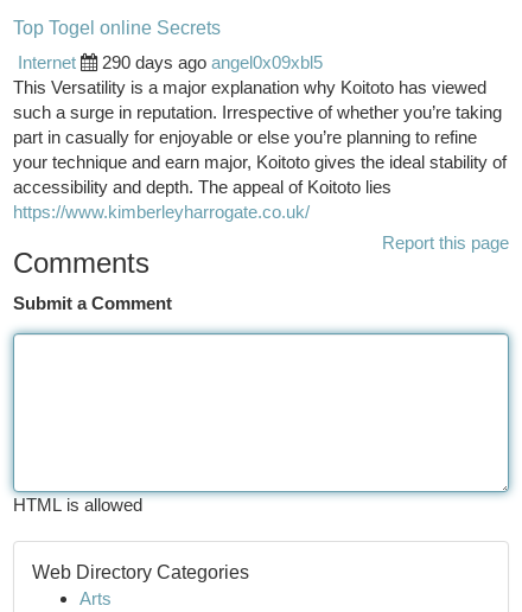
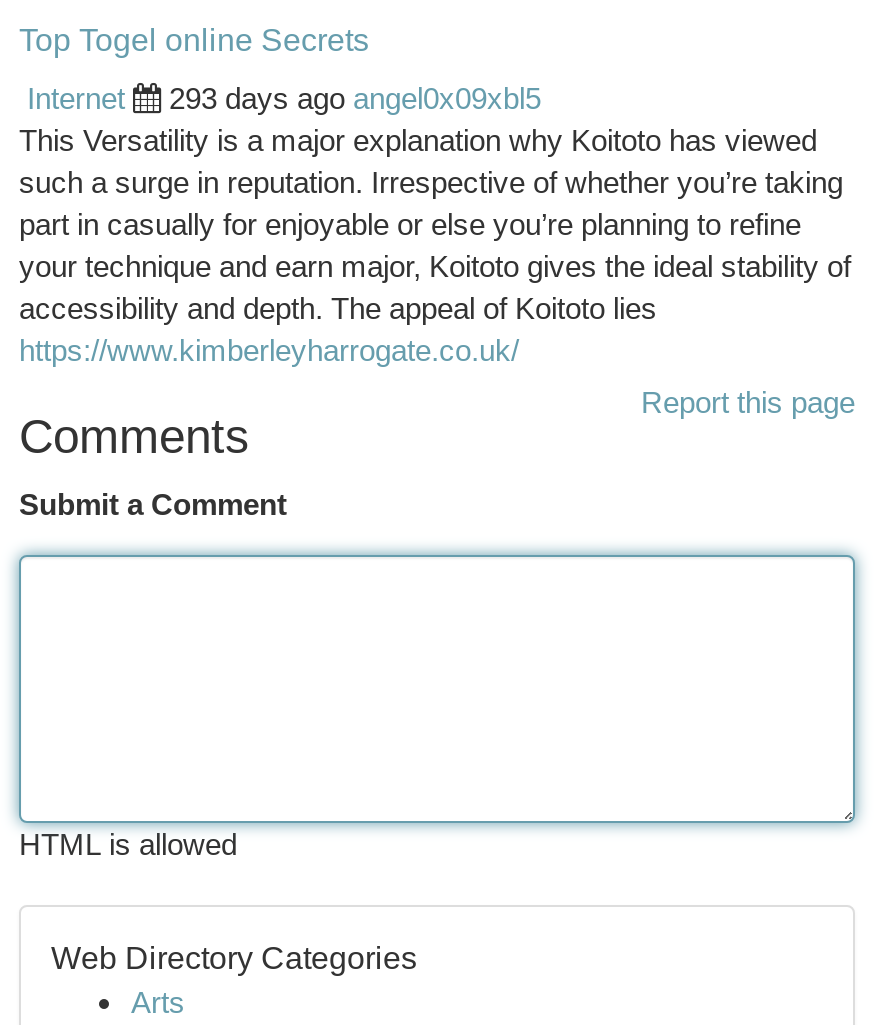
[102,52,323,72] 290 days ago angel0x09xbl5 -> [169,81,541,115] 293 days ago angel0x09xbl5

